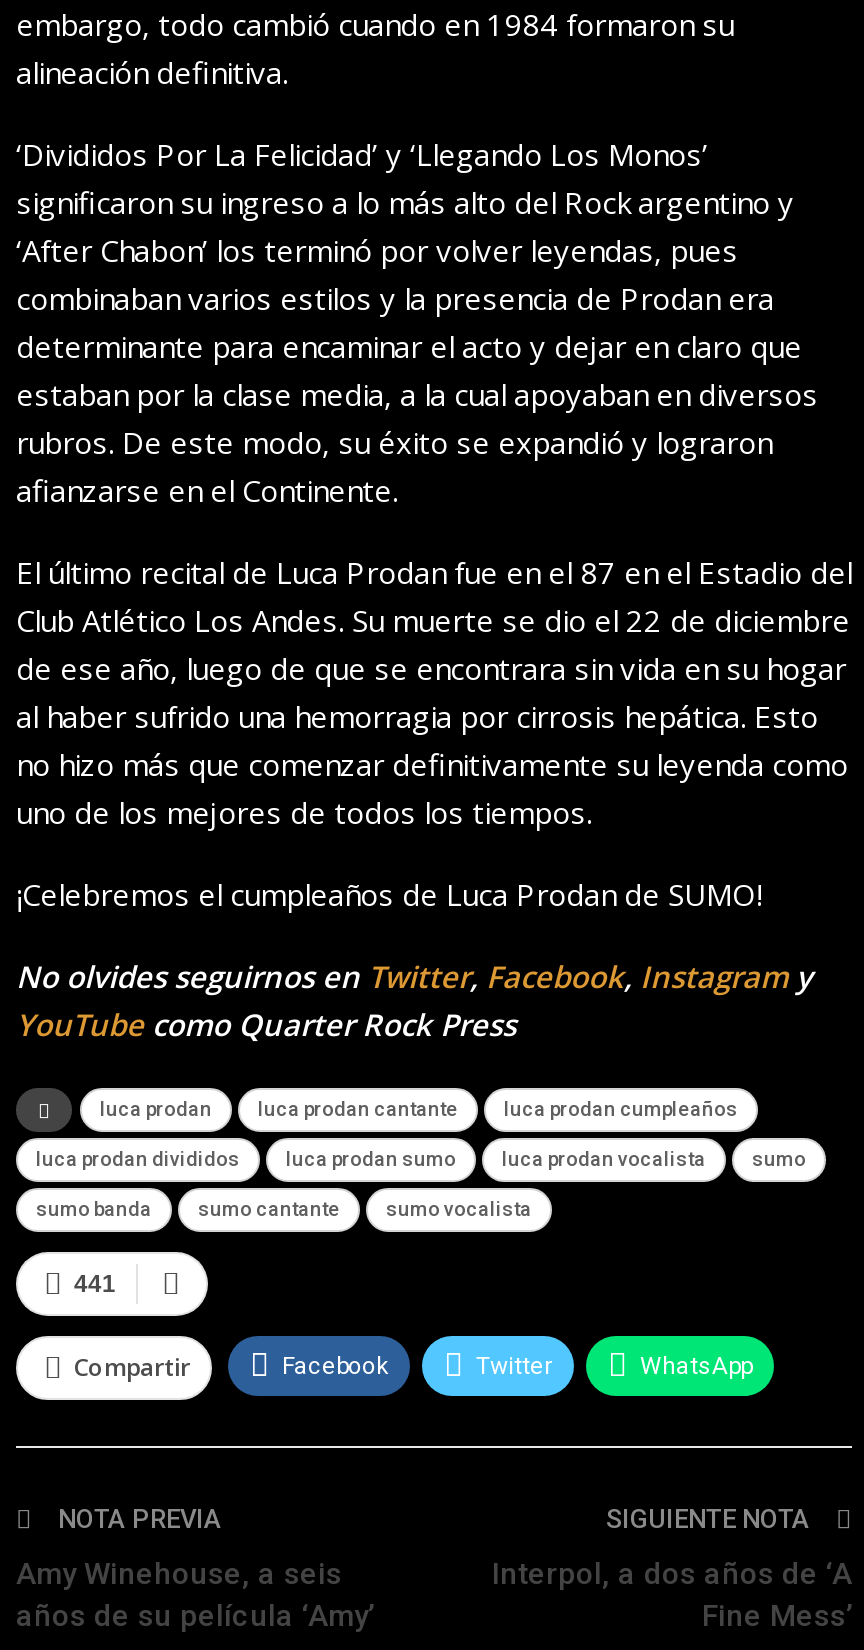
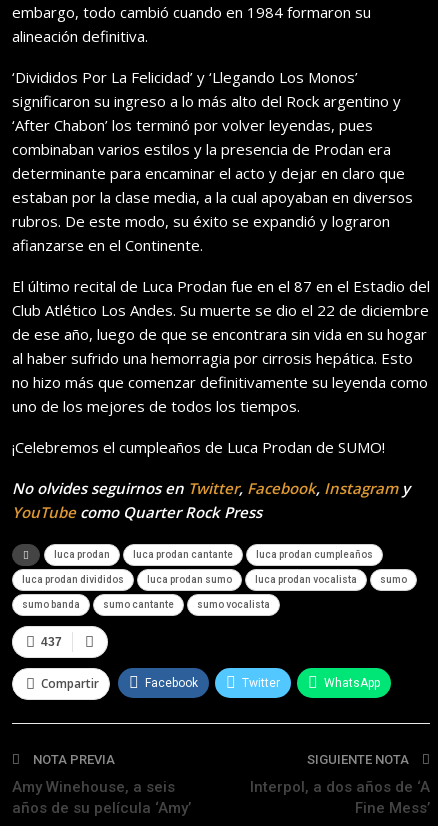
[74,1270,116,1298] 441 -> [41,635,62,649] 437

